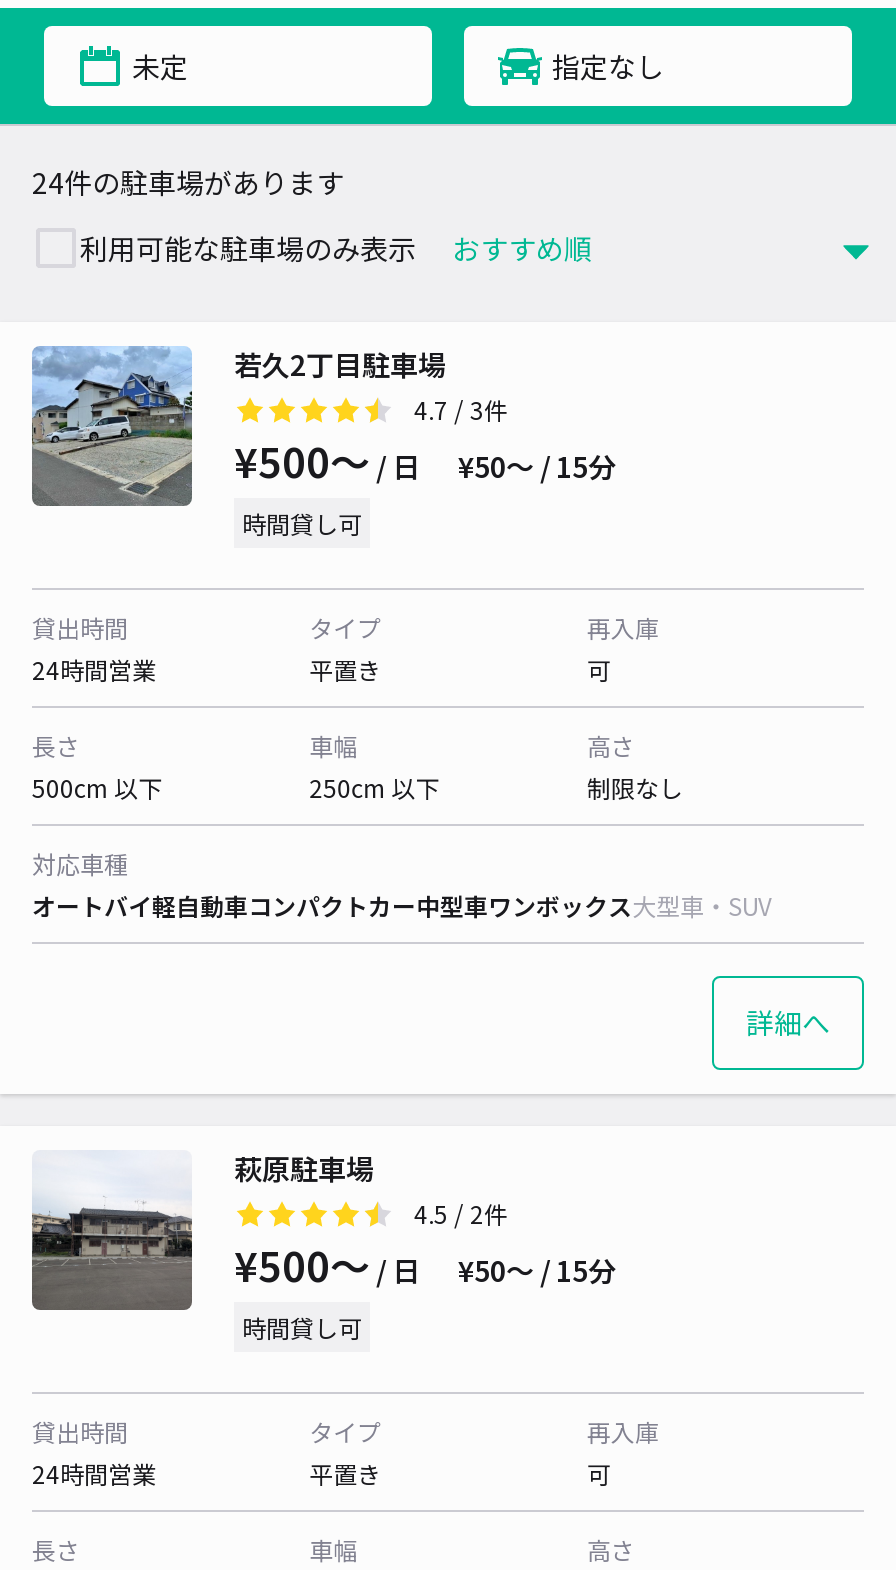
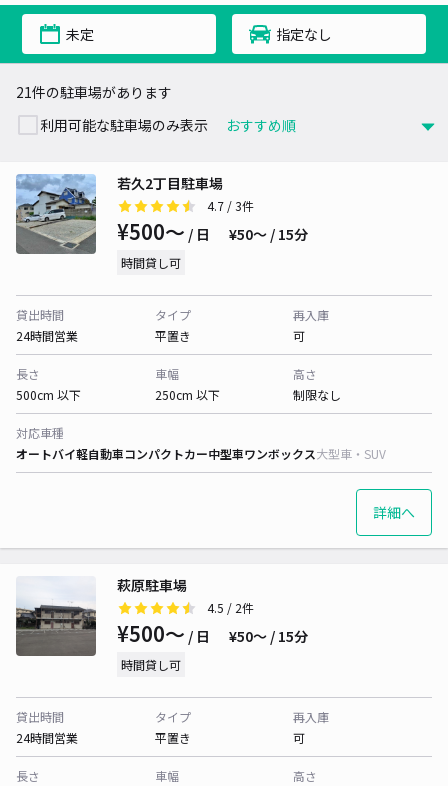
[32,162,344,202] 24件の駐車場があります -> [16,82,172,102] 21件の駐車場があります

